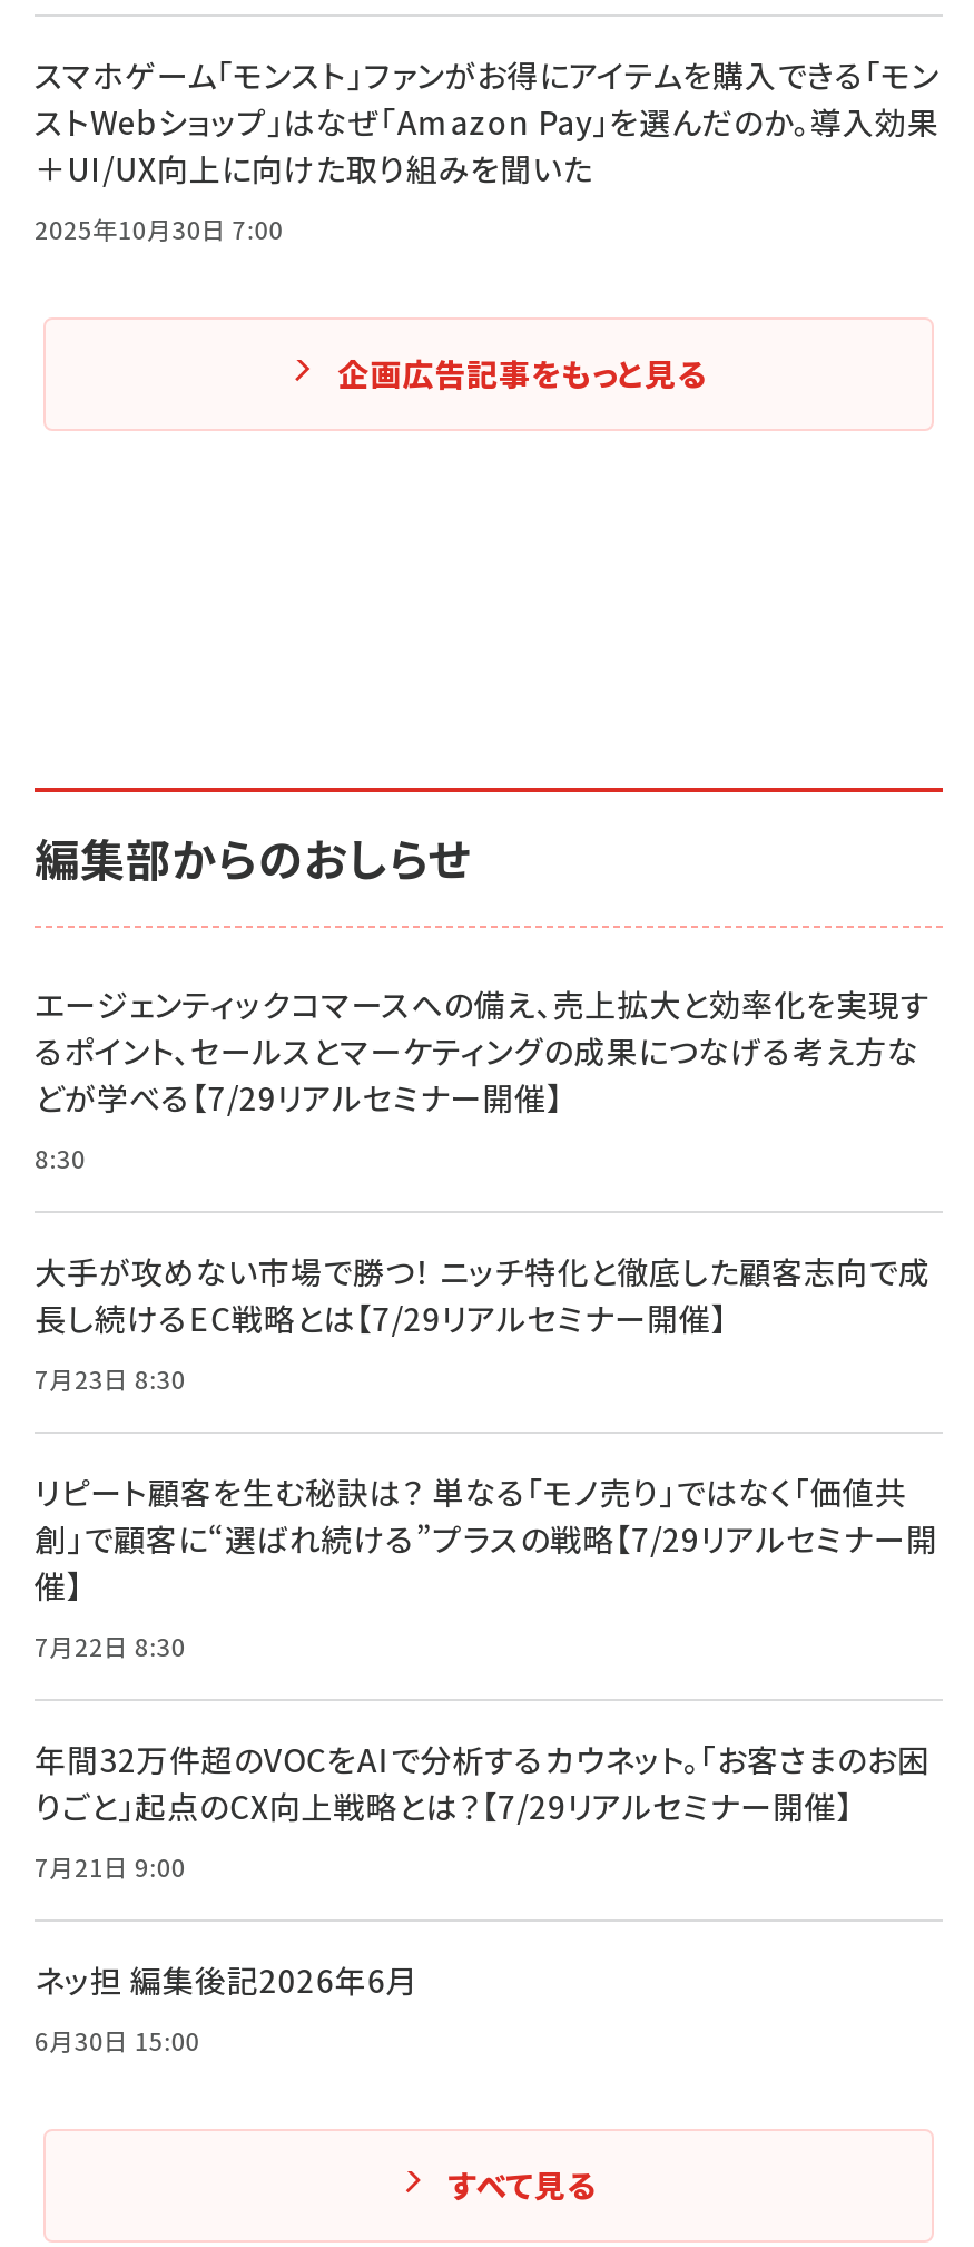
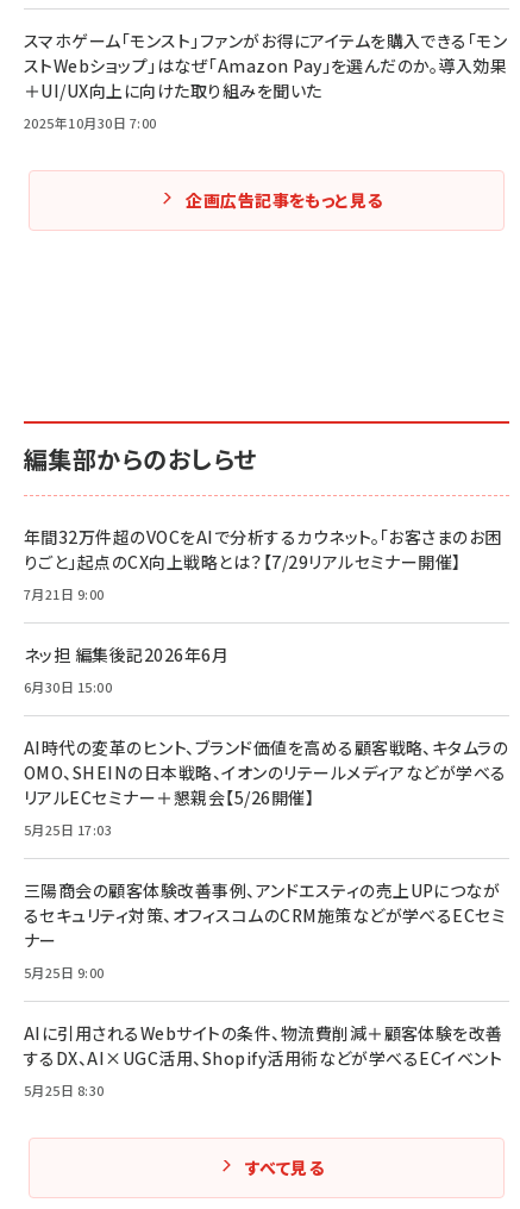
[35,981,938,1663] エージェンティックコマースへの備え、売上拡大と効率化を実現す | るポイント、セールスとマーケティングの成果につなげる考え方な | どが学べる【7/29リアルセミナー開催】 | 8:30 | 大手が攻めない市場で勝つ！ ニッチ特化と徹底した顧客志向で成 | 長し続けるEC戦略とは【7/29リアルセミナー開催】 | 7月23日 8:30 | リピート顧客を生む秘訣は？ 単なる「モノ売り」ではなく「価値共 | 創」で顧客に“選ばれ続ける”プラスの戦略【7/29リアルセミナー開 | 催】 | 7月22日 8:30 -> none
moved [35,1737,929,2058] -> [24,525,502,696]: 年間32万件超のVOCをAIで分析するカウネット。「お客さまのお困 | りごと」起点のCX向上戦略とは？【7/29リアルセミナー開催】 | 7月21日 9:00 | ネッ担 編集後記2026年6月 | 6月30日 15:00
none -> [24,735,509,1100] AI時代の変革のヒント、ブランド価値を高める顧客戦略、キタムラの | OMO、SHEINの日本戦略、イオンのリテールメディアなどが学べる | リアルECセミナー＋懇親会【5/26開催】 | 5月25日 17:03 | 三陽商会の顧客体験改善事例、アンドエスティの売上UPにつなが | るセキュリティ対策、オフィスコムのCRM施策などが学べるECセミ | ナー | 5月25日 9:00 | AIに引用されるWebサイトの条件、物流費削減＋顧客体験を改善 | するDX、AI×UGC活用、Shopify活用術などが学べるECイベント | 5月25日 8:30

